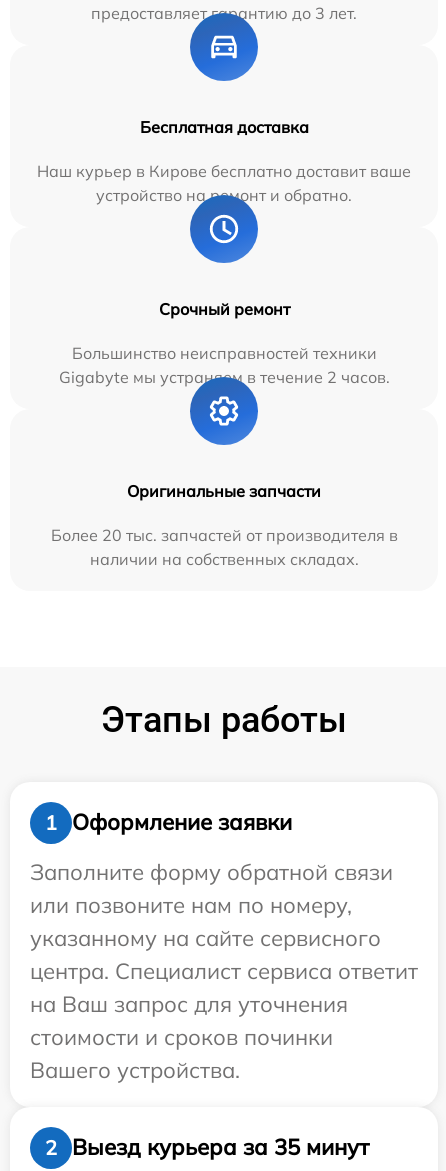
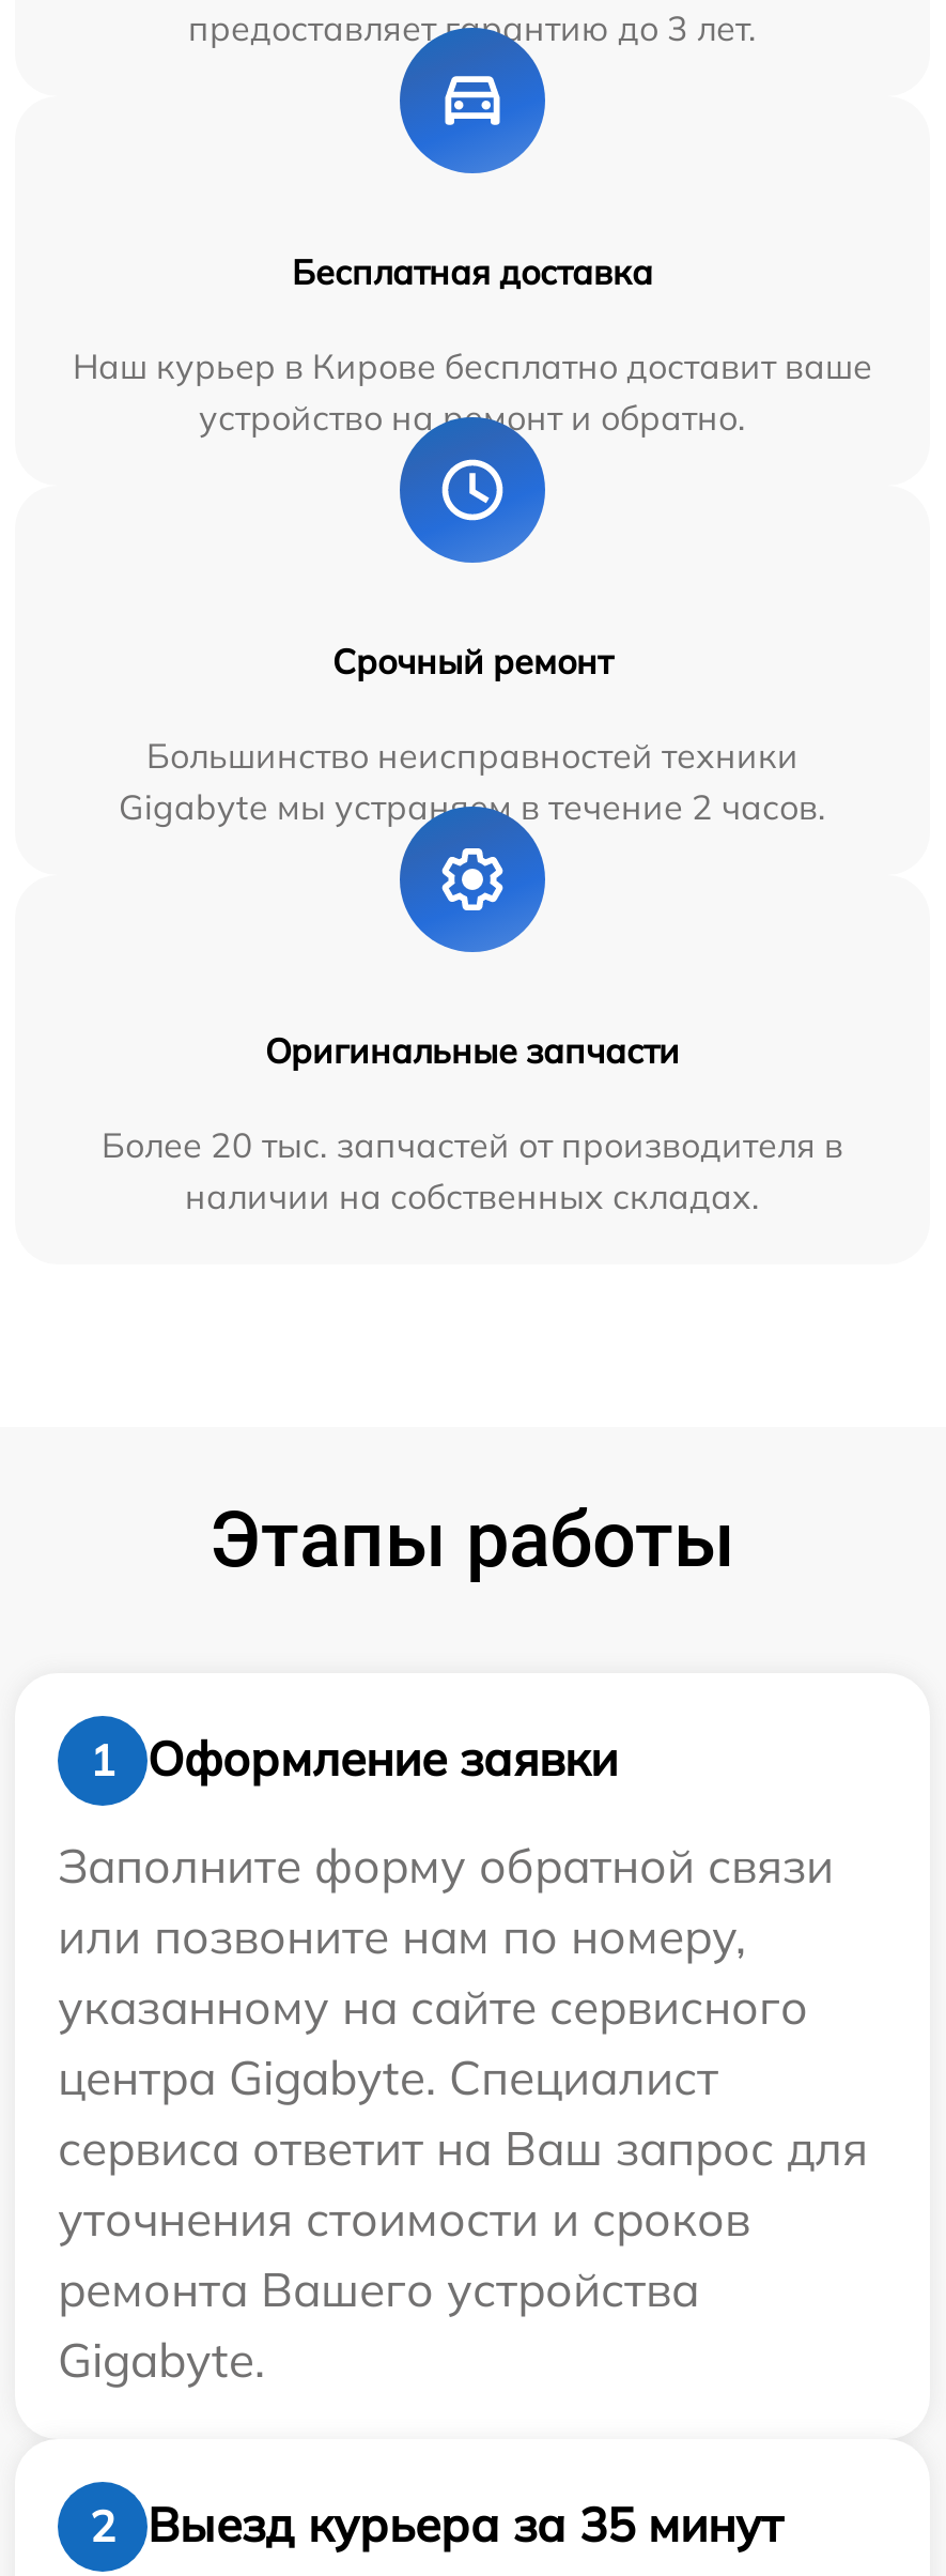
[30,957,418,1084] центра. Специалист сервиса ответит | на Ваш запрос для уточнения | стоимости и сроков починки | Вашего устройства. -> [58,2047,868,2389] центра Gigabyte. Специалист | сервиса ответит на Ваш запрос для | уточнения стоимости и сроков | ремонта Вашего устройства | Gigabyte.

